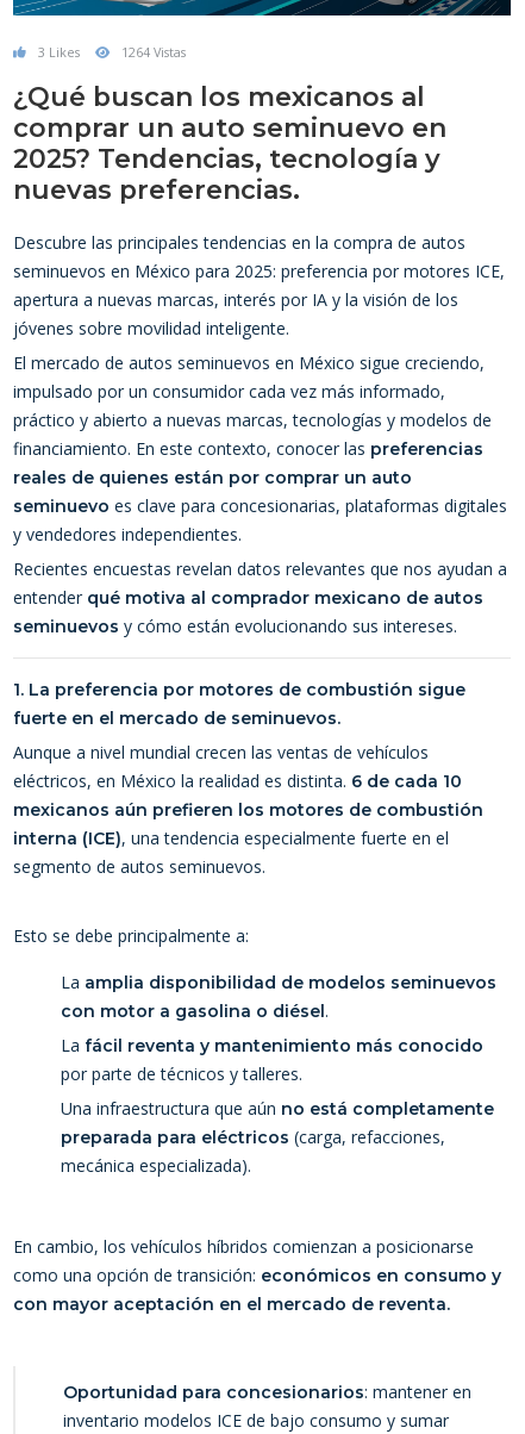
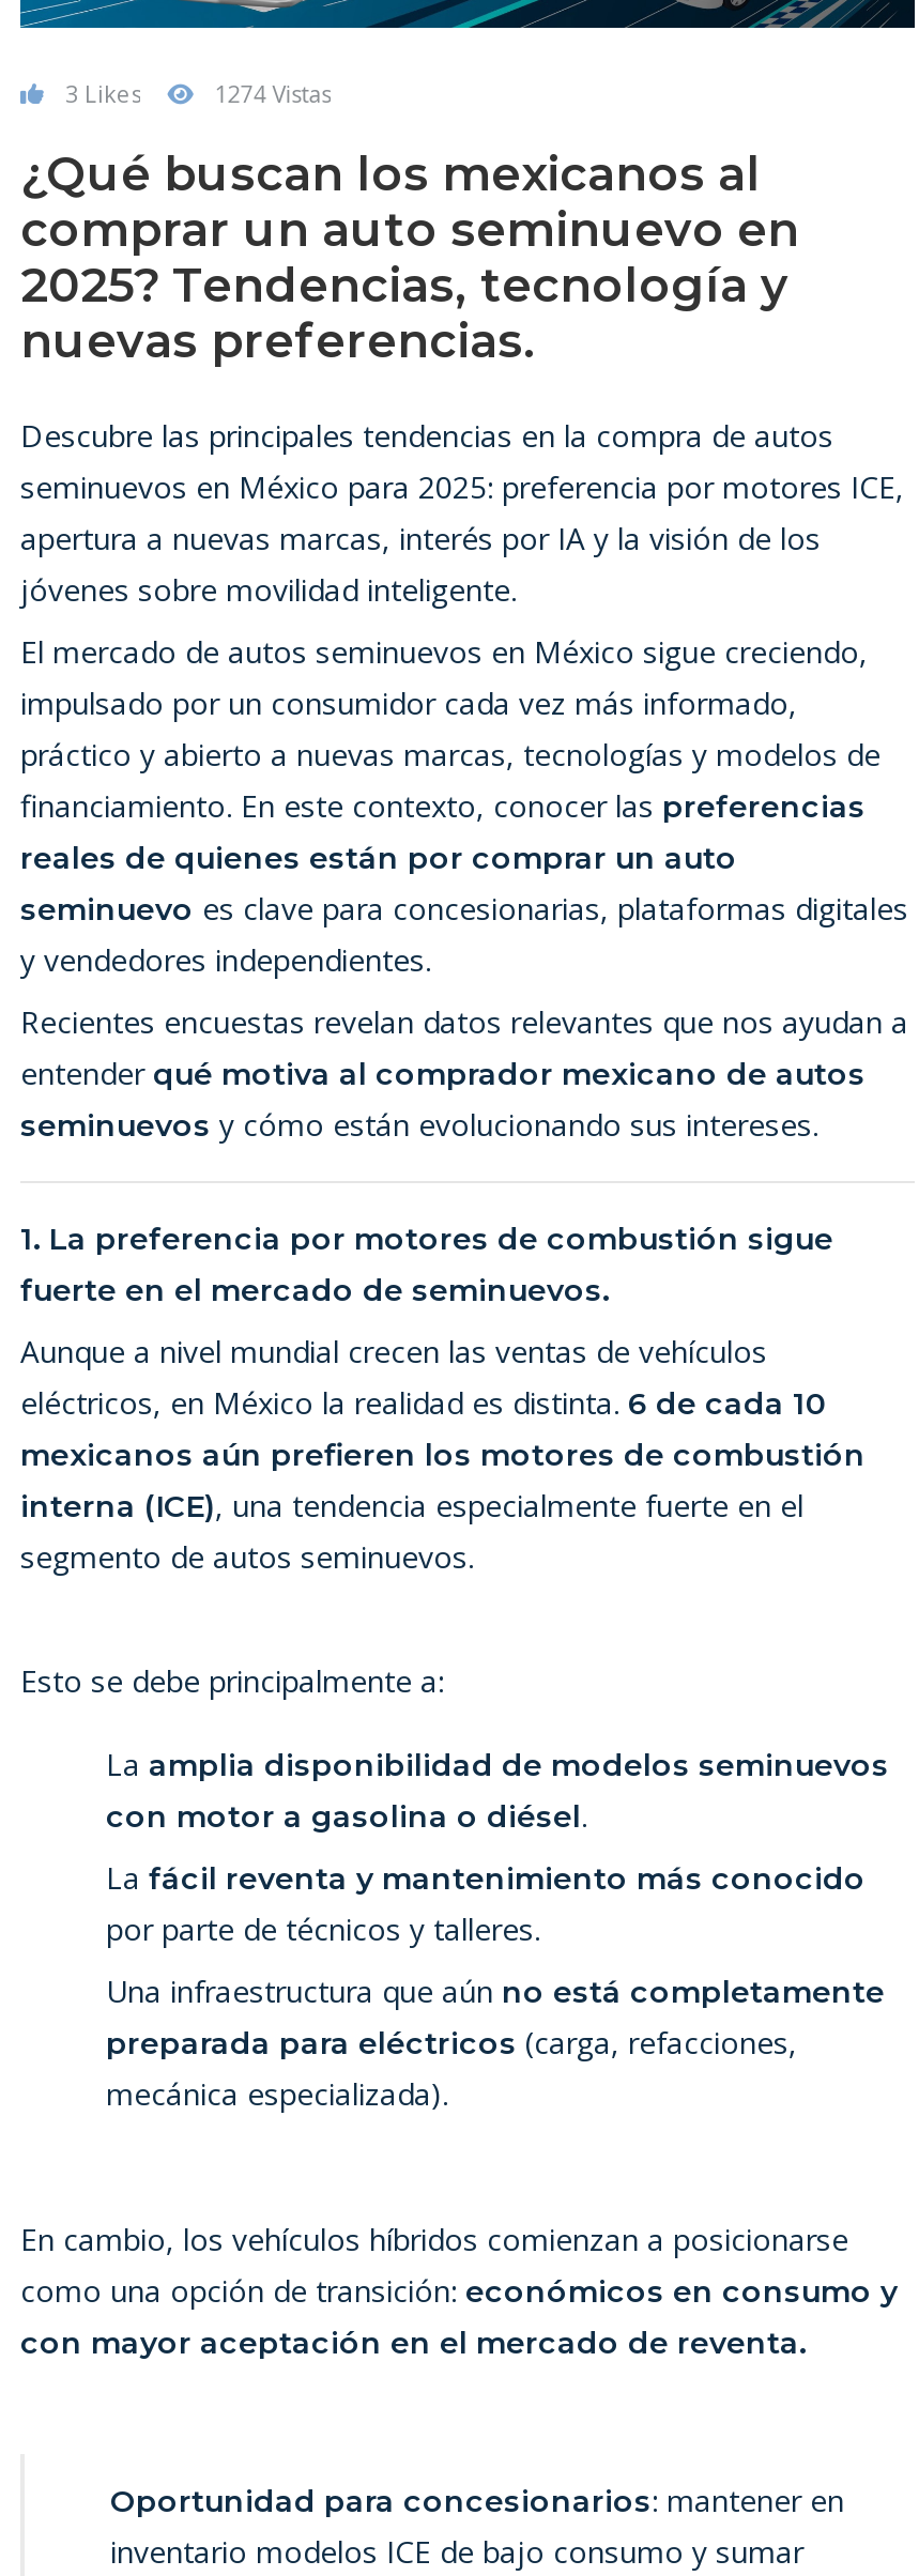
[121,42,185,60] 1264 Vistas -> [215,76,330,108] 1274 Vistas

